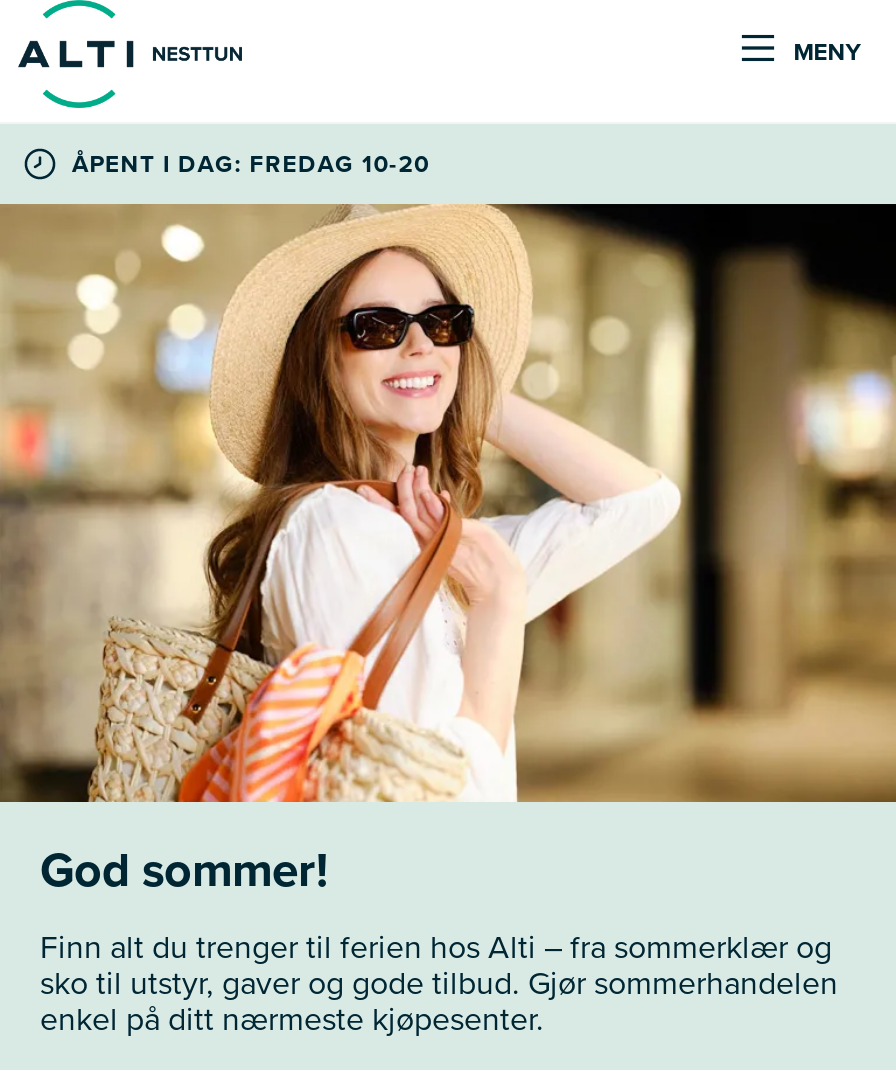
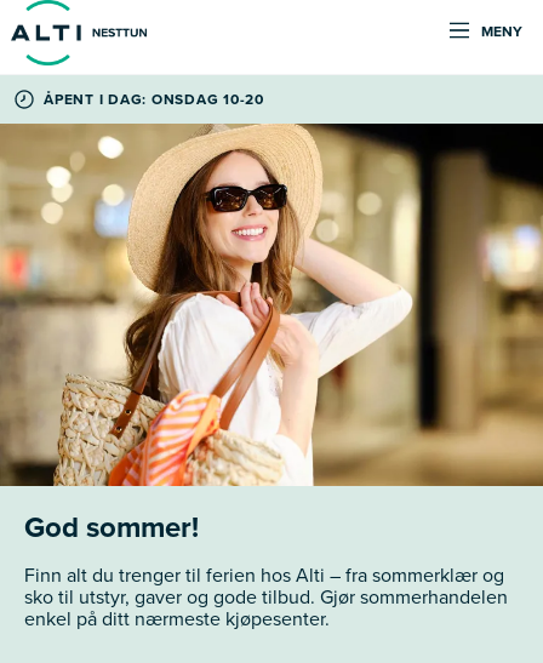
[72,146,430,182] ÅPENT I DAG: FREDAG 10-20 -> [44,88,264,109] ÅPENT I DAG: ONSDAG 10-20

